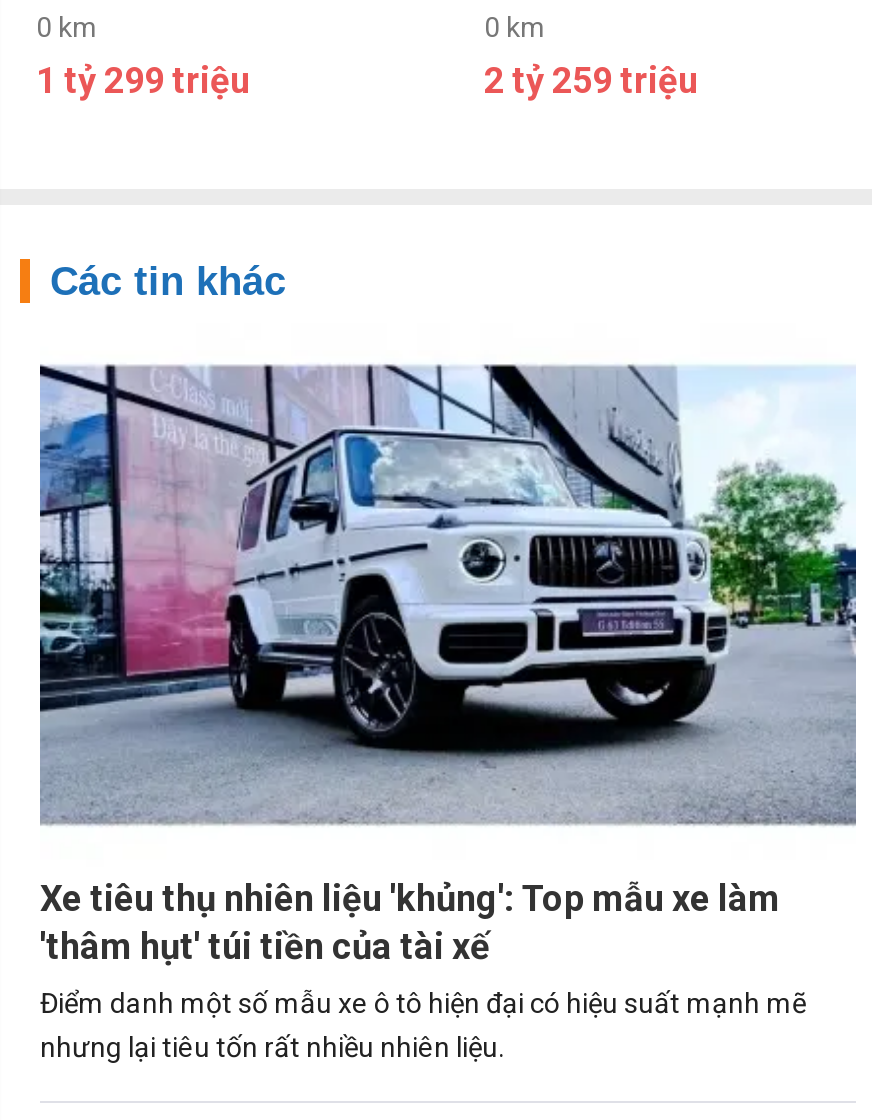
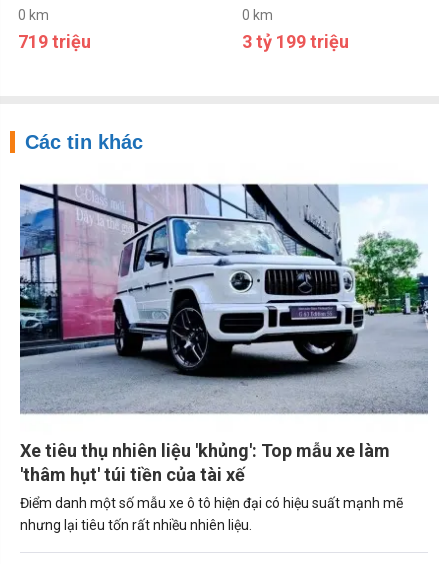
[36,60,250,102] 1 tỷ 299 triệu -> [18,31,91,52] 719 triệu
[484,60,698,102] 2 tỷ 259 triệu -> [242,31,349,52] 3 tỷ 199 triệu

